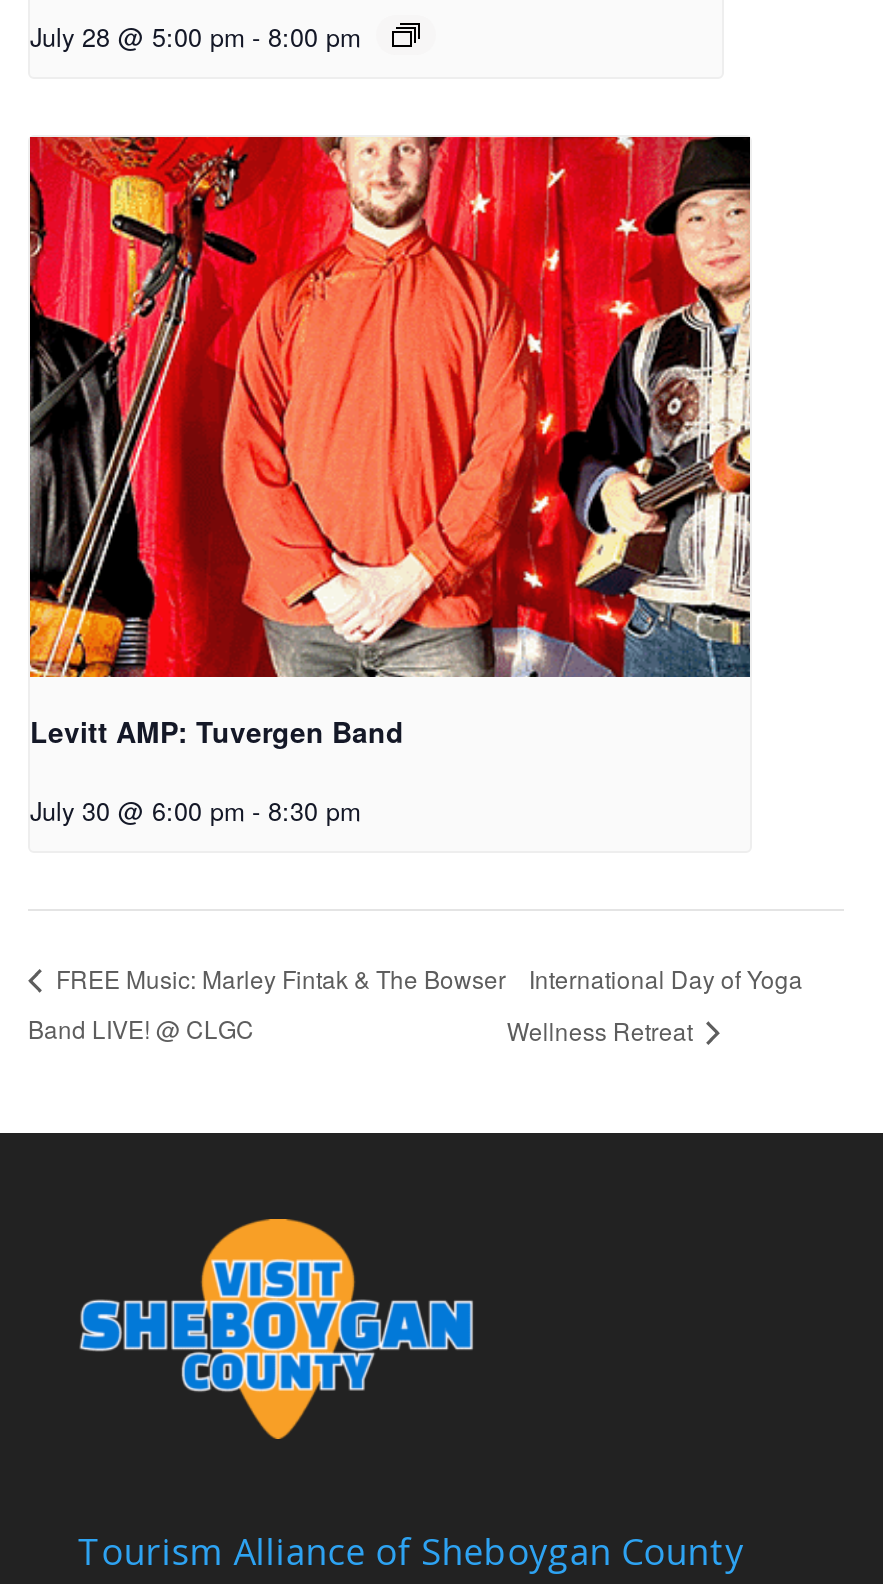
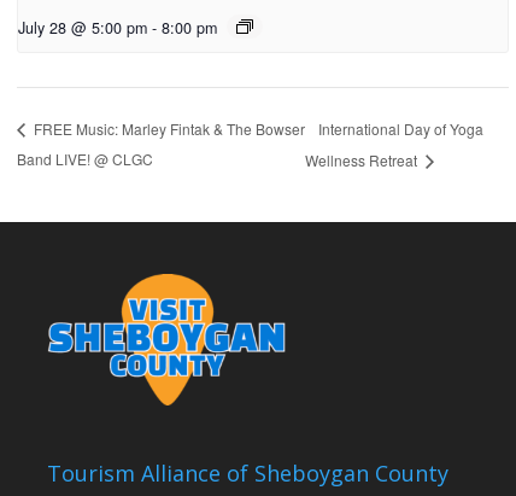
[28,135,752,829] [image] | Levitt AMP: Tuvergen Band | July 30 @ 6:00 pm - 8:30 pm -> none

